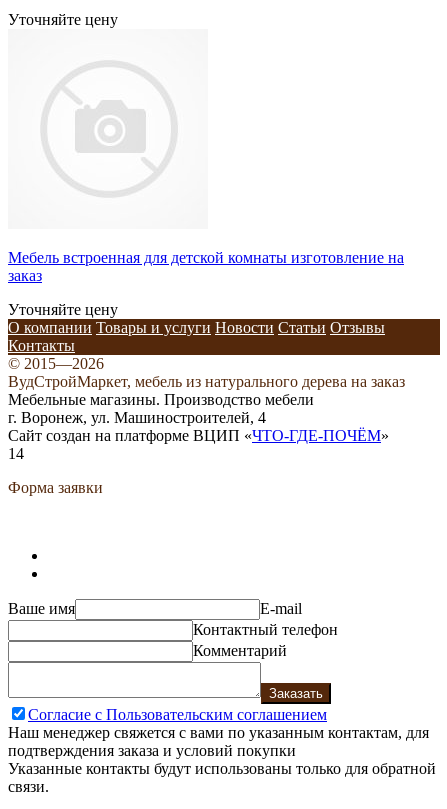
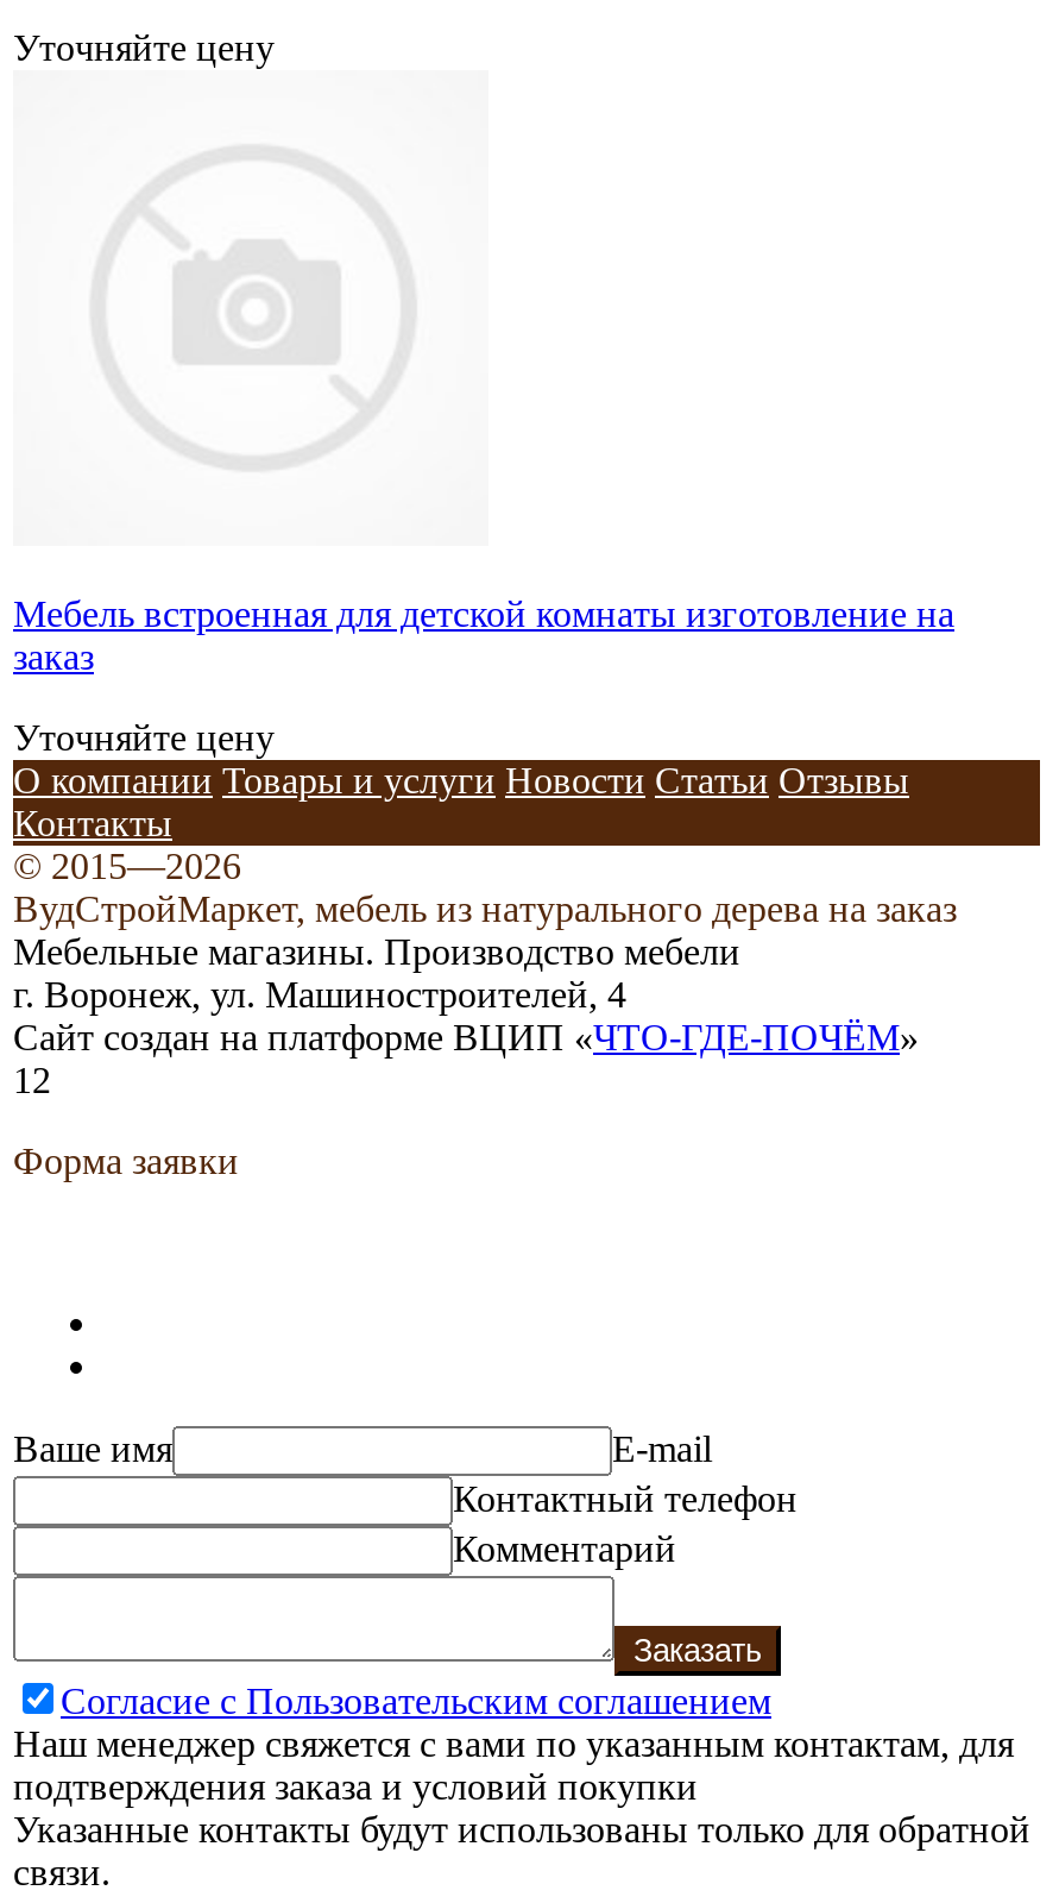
[8,445,24,462] 14 -> [13,1059,51,1100] 12

